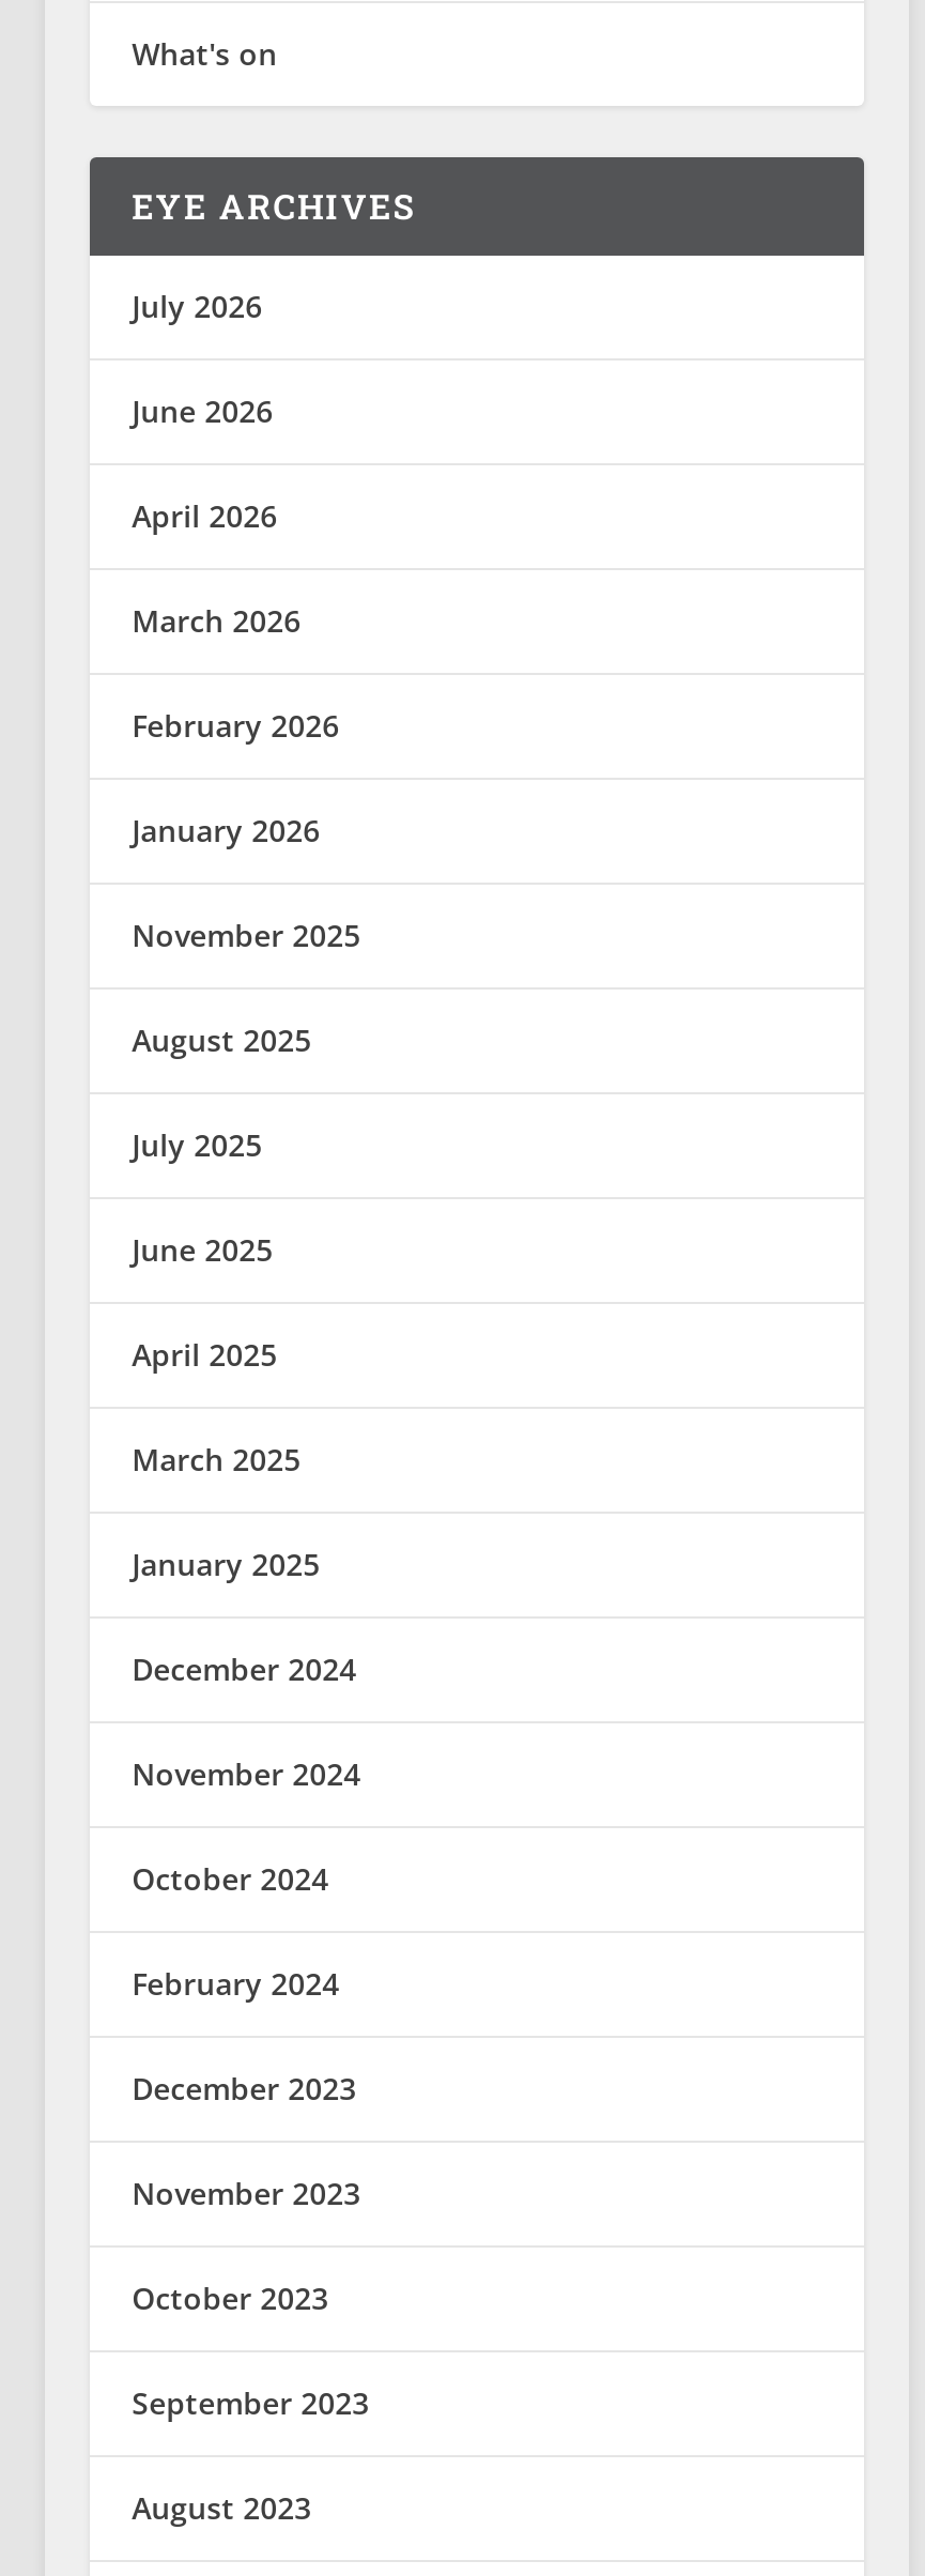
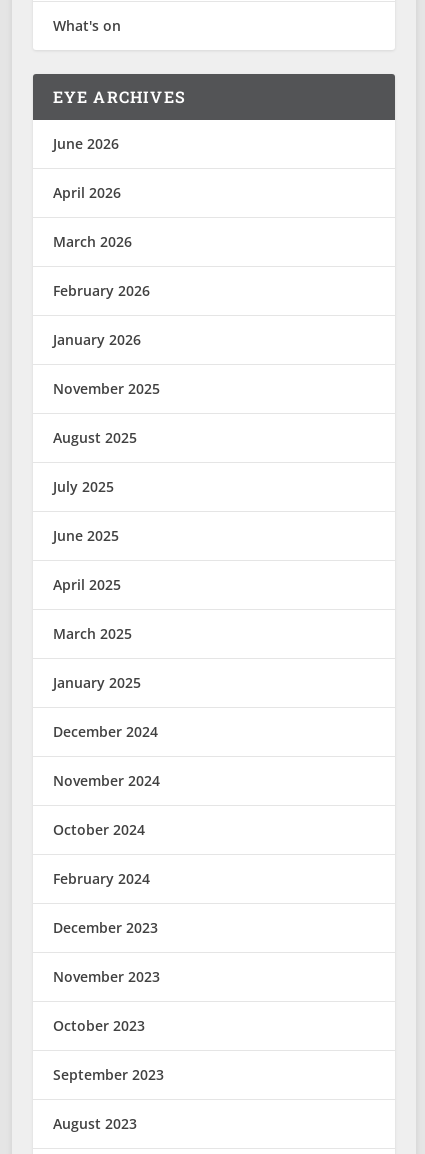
[132,286,262,326] July 2026 -> none

